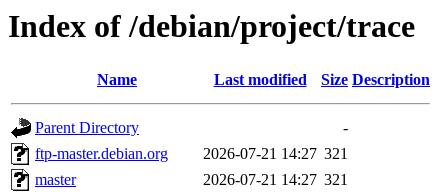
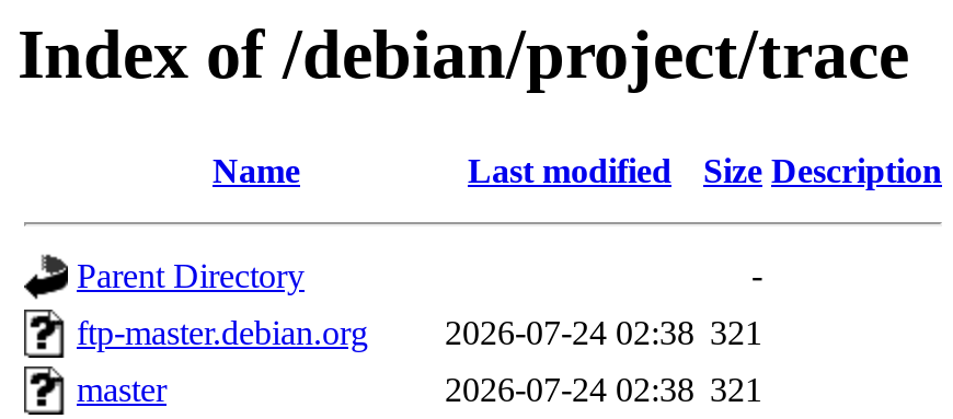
[203,145,348,162] 2026-07-21 14:27 321 -> [445,315,762,352] 2026-07-24 02:38 321
[203,171,348,188] 2026-07-21 14:27 321 -> [445,372,762,409] 2026-07-24 02:38 321

